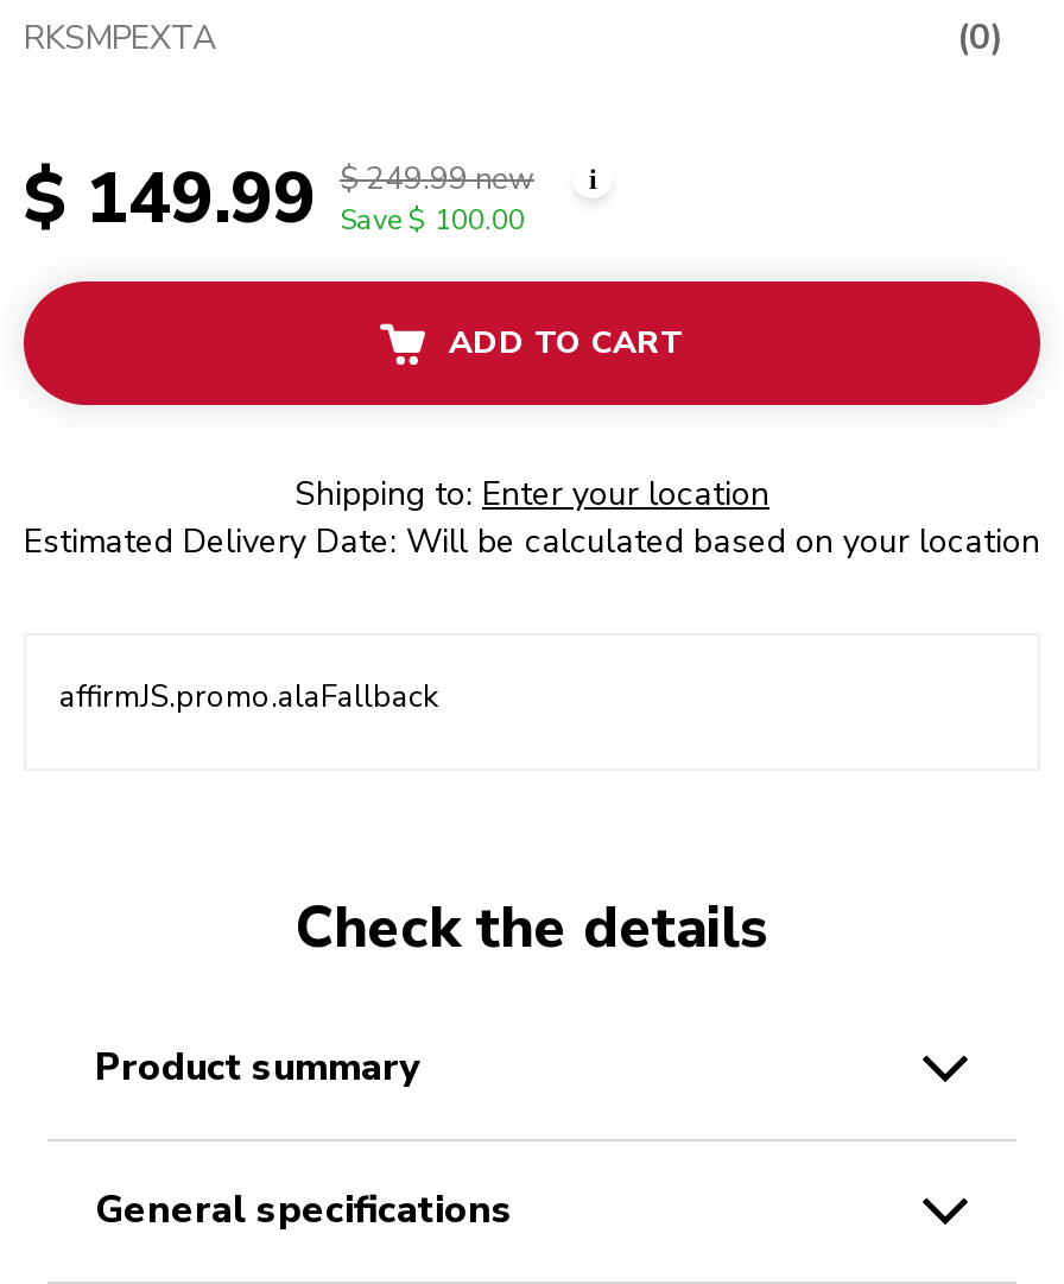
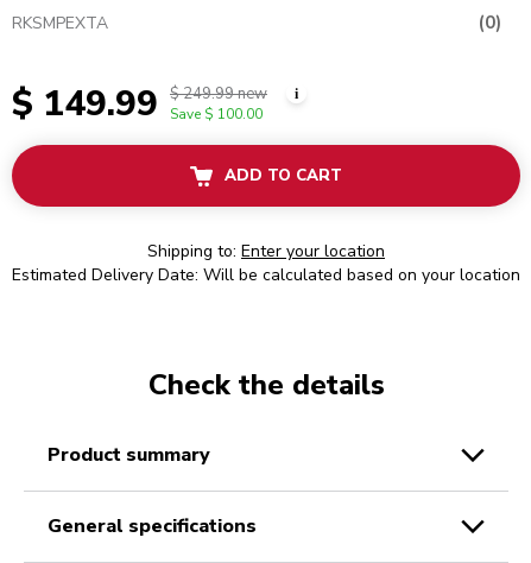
[59,677,437,720] affirmJS.promo.alaFallback -> none

